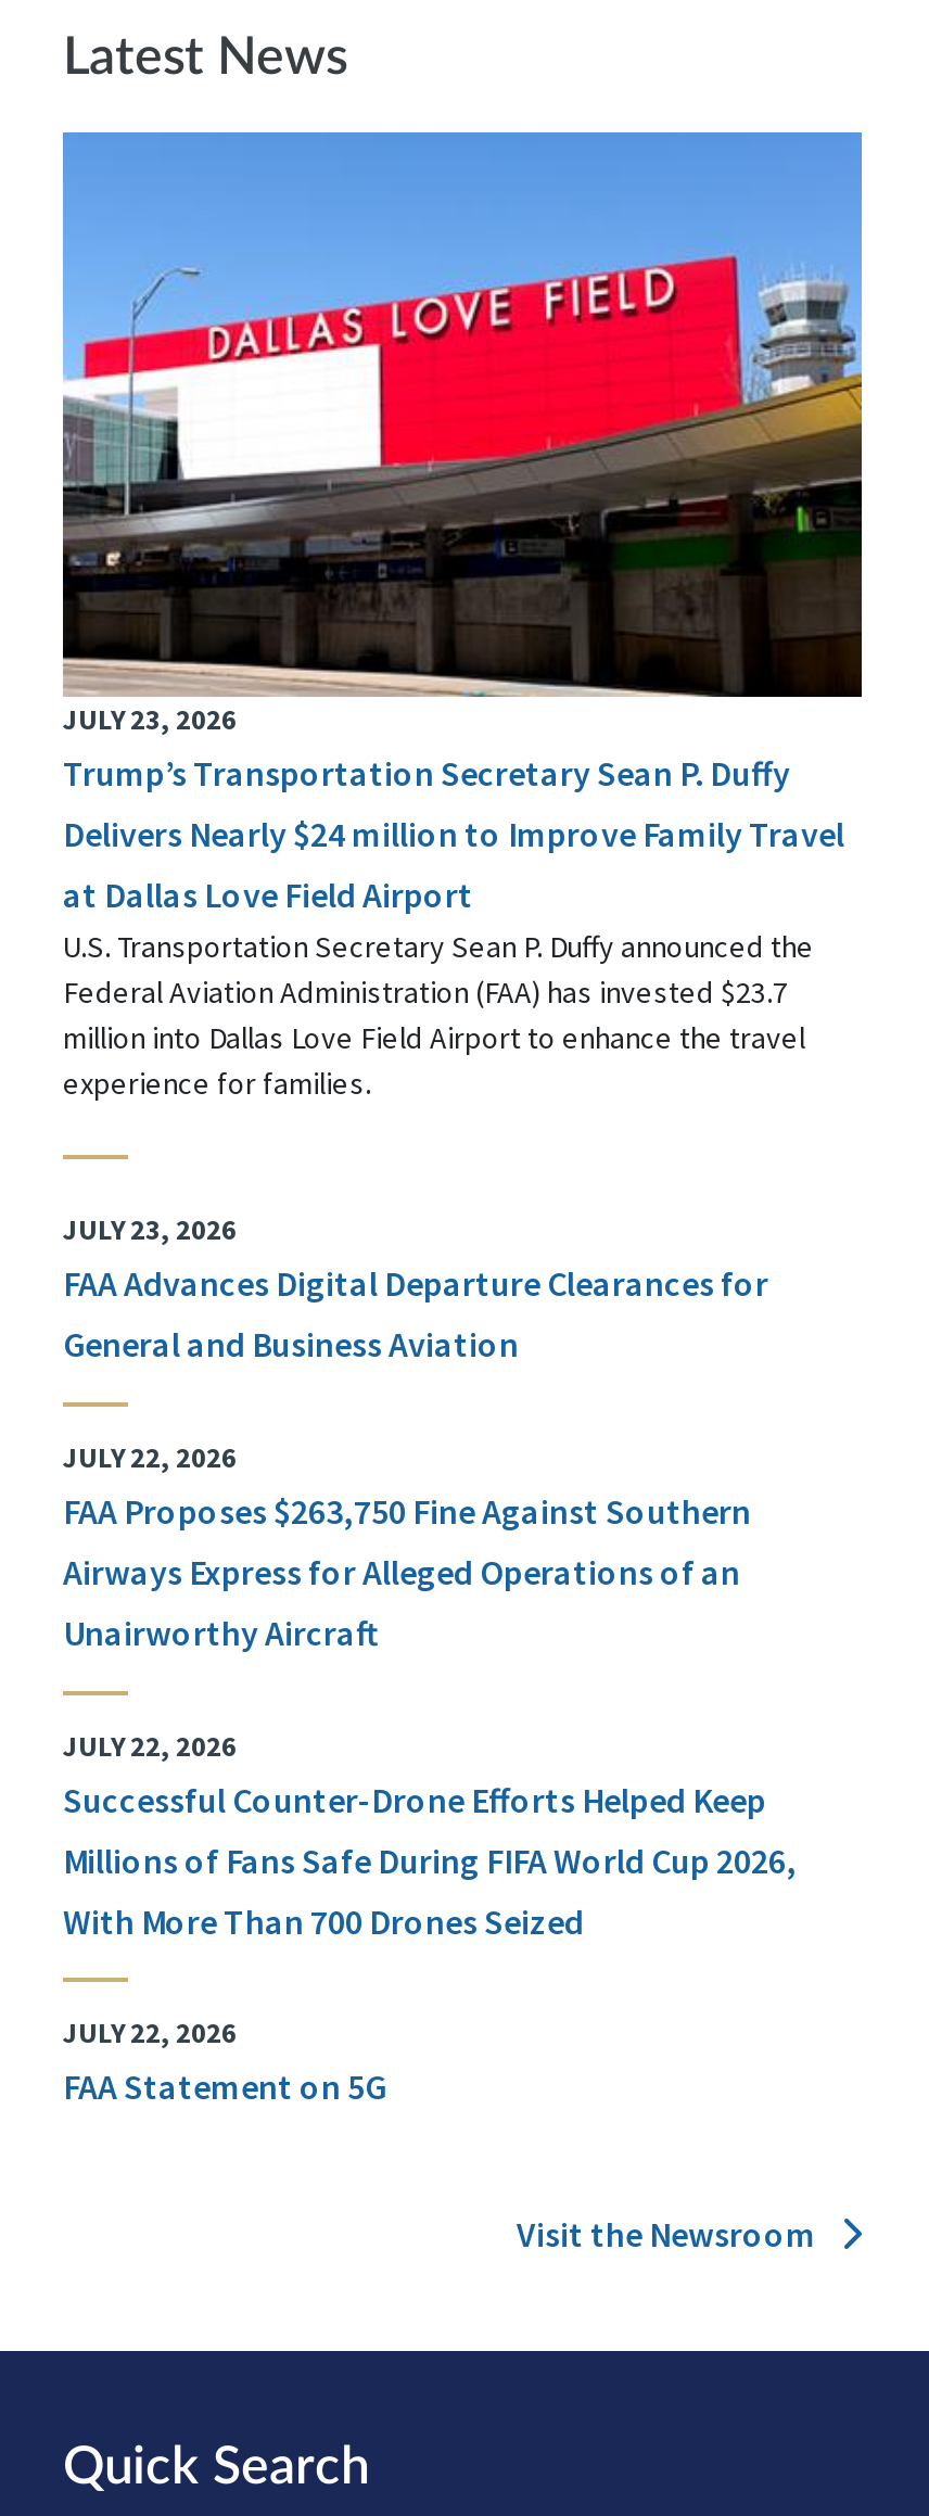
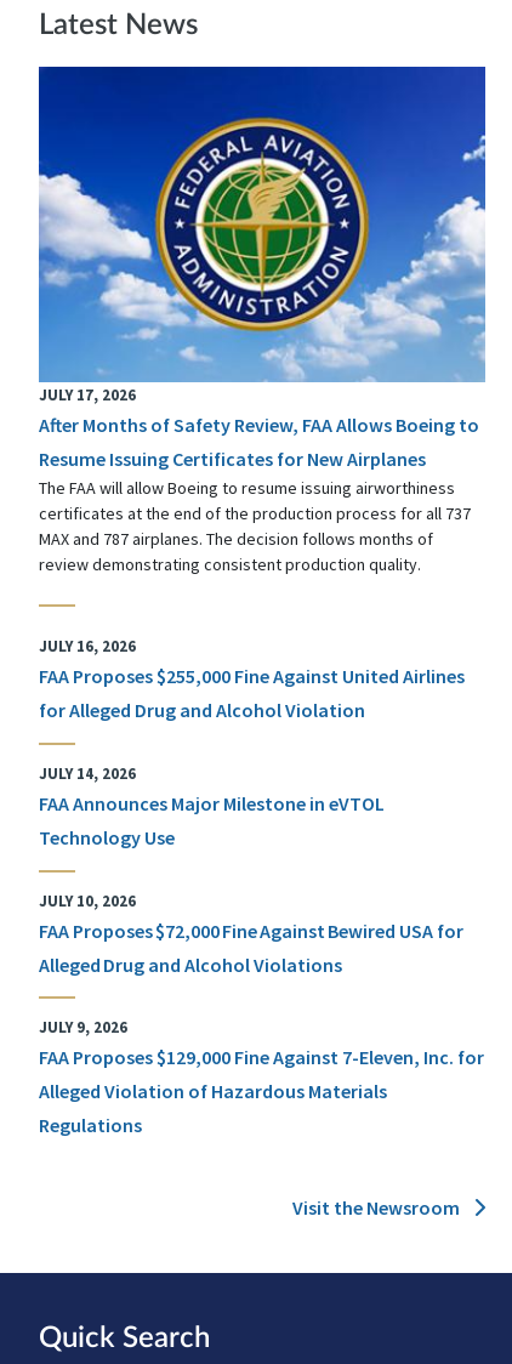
[61,130,864,1102] [image] | JULY 23, 2026 | Trump’s Transportation Secretary Sean P. Duffy | Delivers Nearly $24 million to Improve Family Travel | at Dallas Love Field Airport | U.S. Transportation Secretary Sean P. Duffy announced the | Federal Aviation Administration (FAA) has invested $23.7 | million into Dallas Love Field Airport to enhance the travel | experience for families. -> [38,66,487,575] [image] | JULY 17, 2026 | After Months of Safety Review, FAA Allows Boeing to | Resume Issuing Certificates for New Airplanes | The FAA will allow Boeing to resume issuing airworthiness | certificates at the end of the production process for all 737 | MAX and 787 airplanes. The decision follows months of | review demonstrating consistent production quality.
[63,1212,768,1366] JULY 23, 2026 | FAA Advances Digital Departure Clearances for | General and Business Aviation -> [39,636,465,723] JULY 16, 2026 | FAA Proposes $255,000 Fine Against United Airlines | for Alleged Drug and Alcohol Violation
[63,1439,751,1654] JULY 22, 2026 | FAA Proposes $263,750 Fine Against Southern | Airways Express for Alleged Operations of an | Unairworthy Aircraft -> [39,763,385,849] JULY 14, 2026 | FAA Announces Major Milestone in eVTOL | Technology Use
[63,1727,797,1942] JULY 22, 2026 | Successful Counter-Drone Efforts Helped Keep | Millions of Fans Safe During FIFA World Cup 2026, | With More Than 700 Drones Seized -> [39,890,463,976] JULY 10, 2026 | FAA Proposes $72,000 Fine Against Bewired USA for | Alleged Drug and Alcohol Violations
[63,2015,386,2108] JULY 22, 2026 | FAA Statement on 5G -> [39,1017,484,1137] JULY 9, 2026 | FAA Proposes $129,000 Fine Against 7-Eleven, Inc. for | Alleged Violation of Hazardous Materials | Regulations

